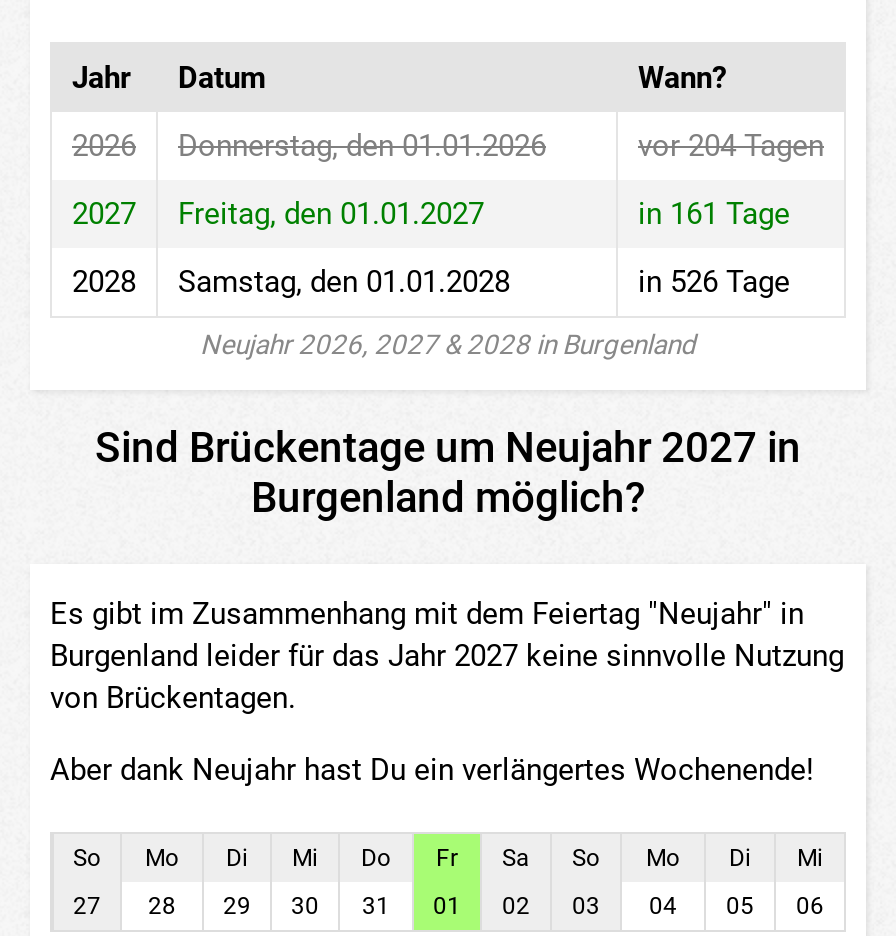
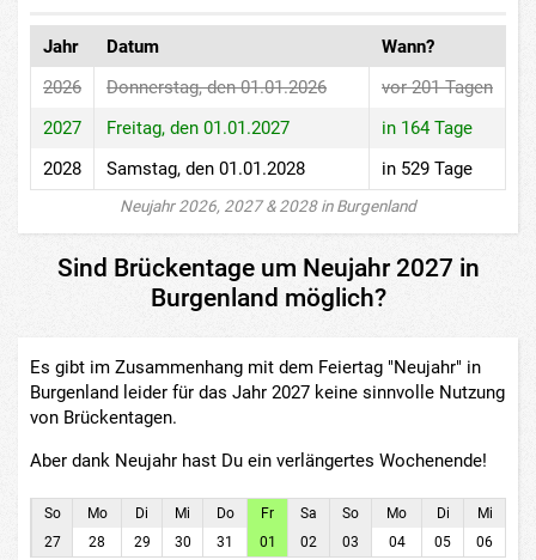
[638,127,824,163] vor 204 Tagen -> [382,76,493,98] vor 201 Tagen
[638,195,790,231] in 161 Tage -> [382,117,473,138] in 164 Tage
[638,263,790,299] in 526 Tage -> [382,157,473,179] in 529 Tage

